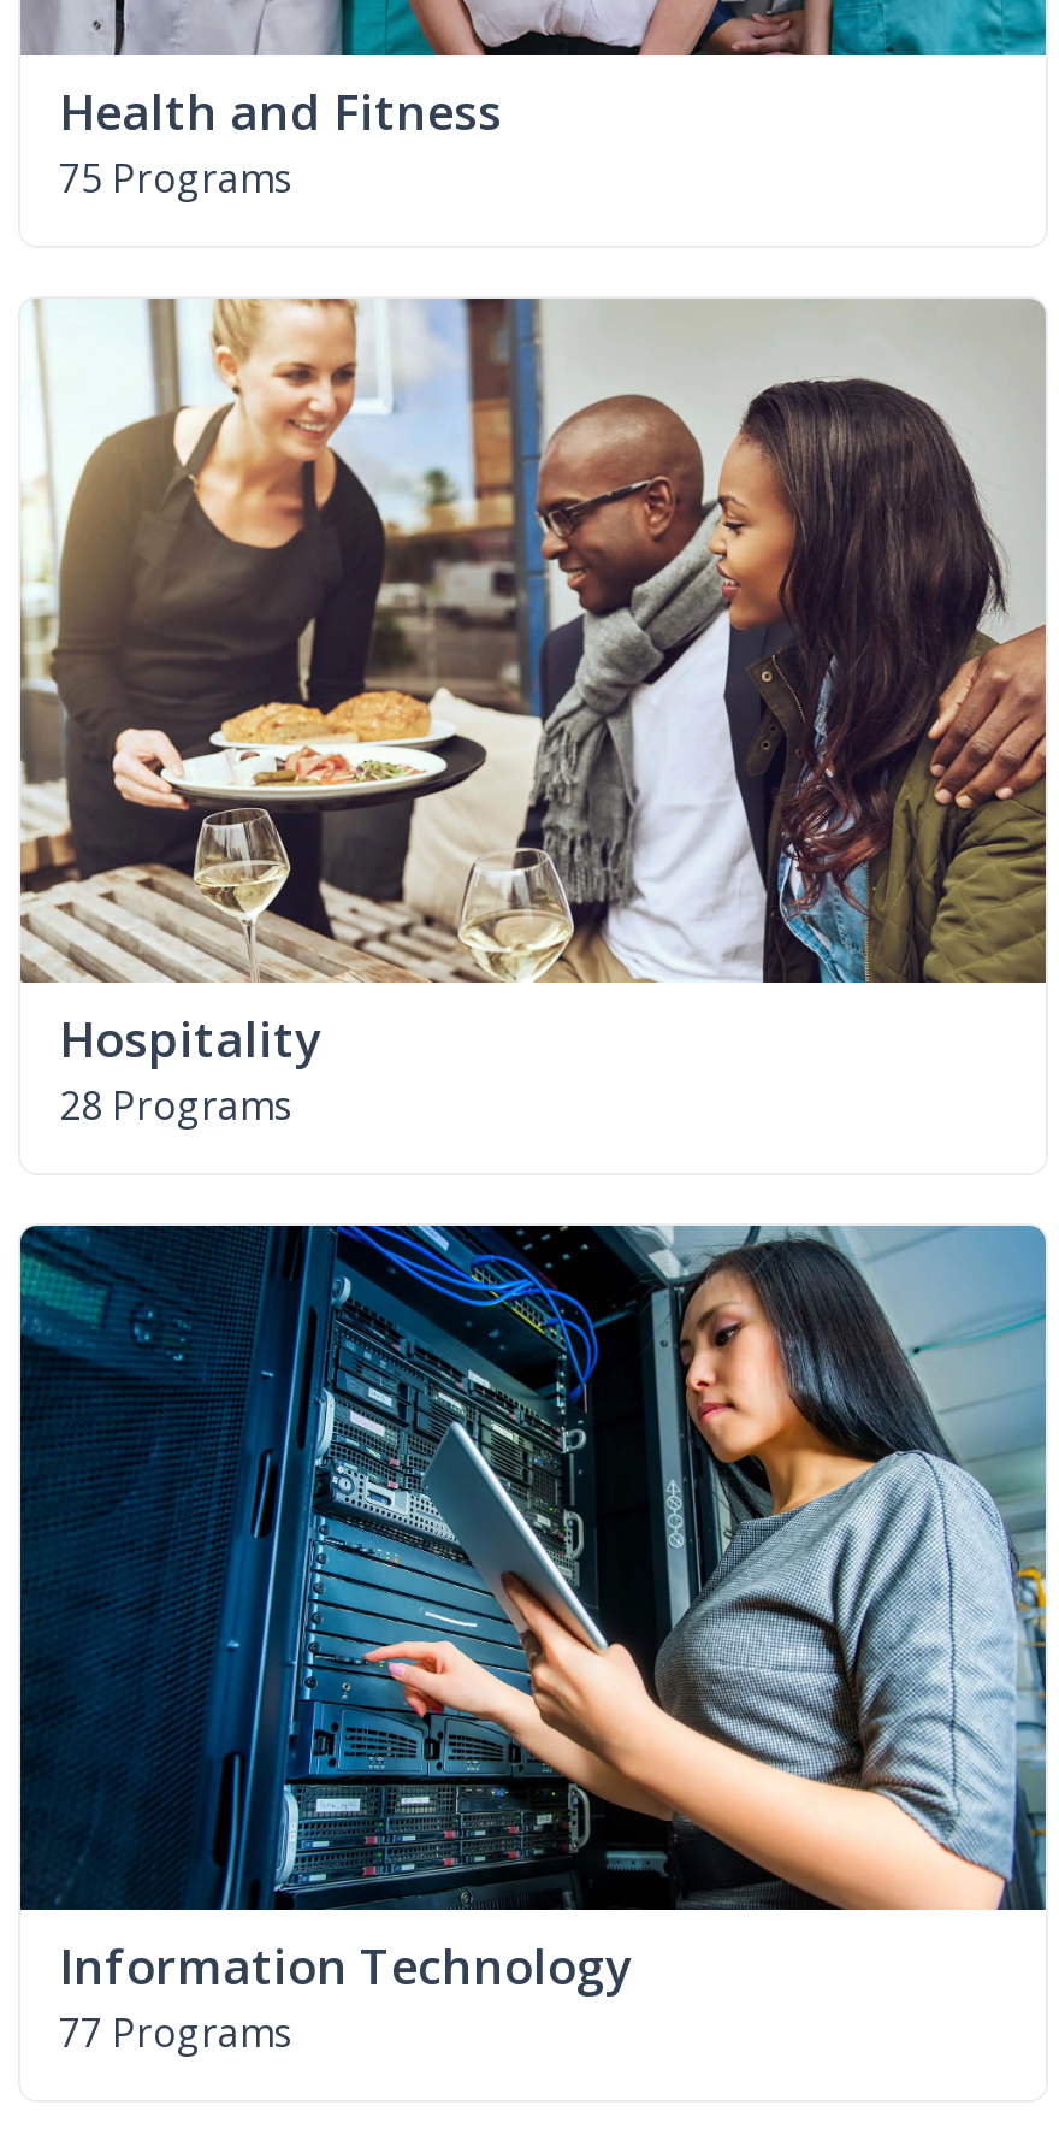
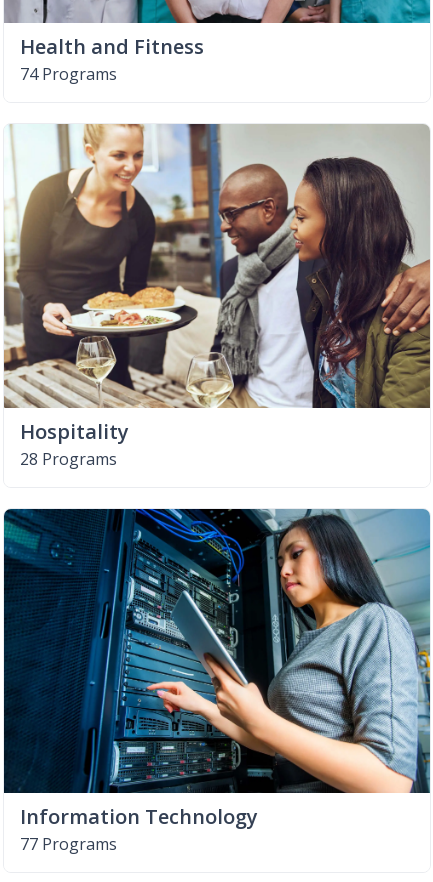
[59,152,292,205] 75 Programs -> [20,63,117,85] 74 Programs

